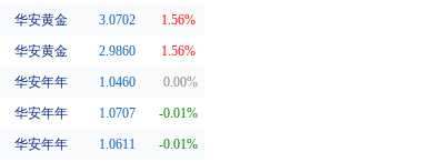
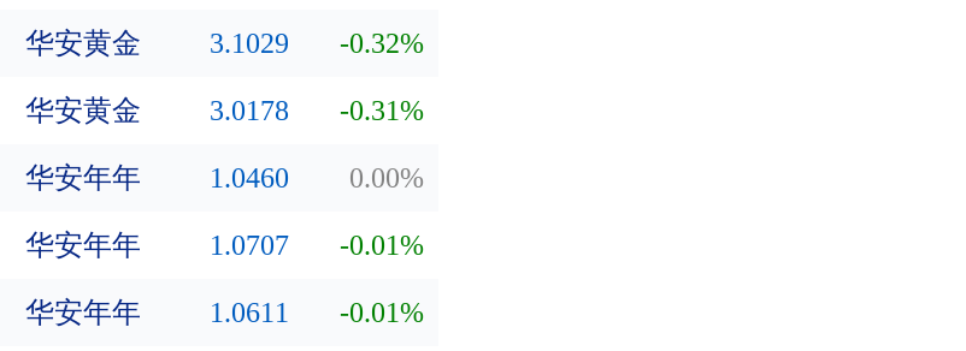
[99,12,136,28] 3.0702 -> [210,26,289,60] 3.1029
[161,12,196,28] 1.56% -> [340,26,424,60] -0.32%
[99,43,136,59] 2.9860 -> [210,94,289,127] 3.0178
[161,43,196,59] 1.56% -> [340,94,424,127] -0.31%

